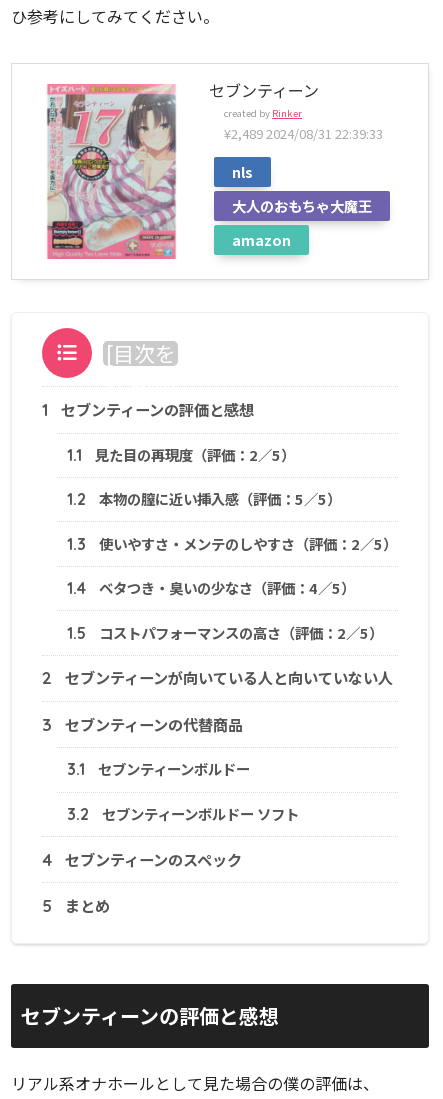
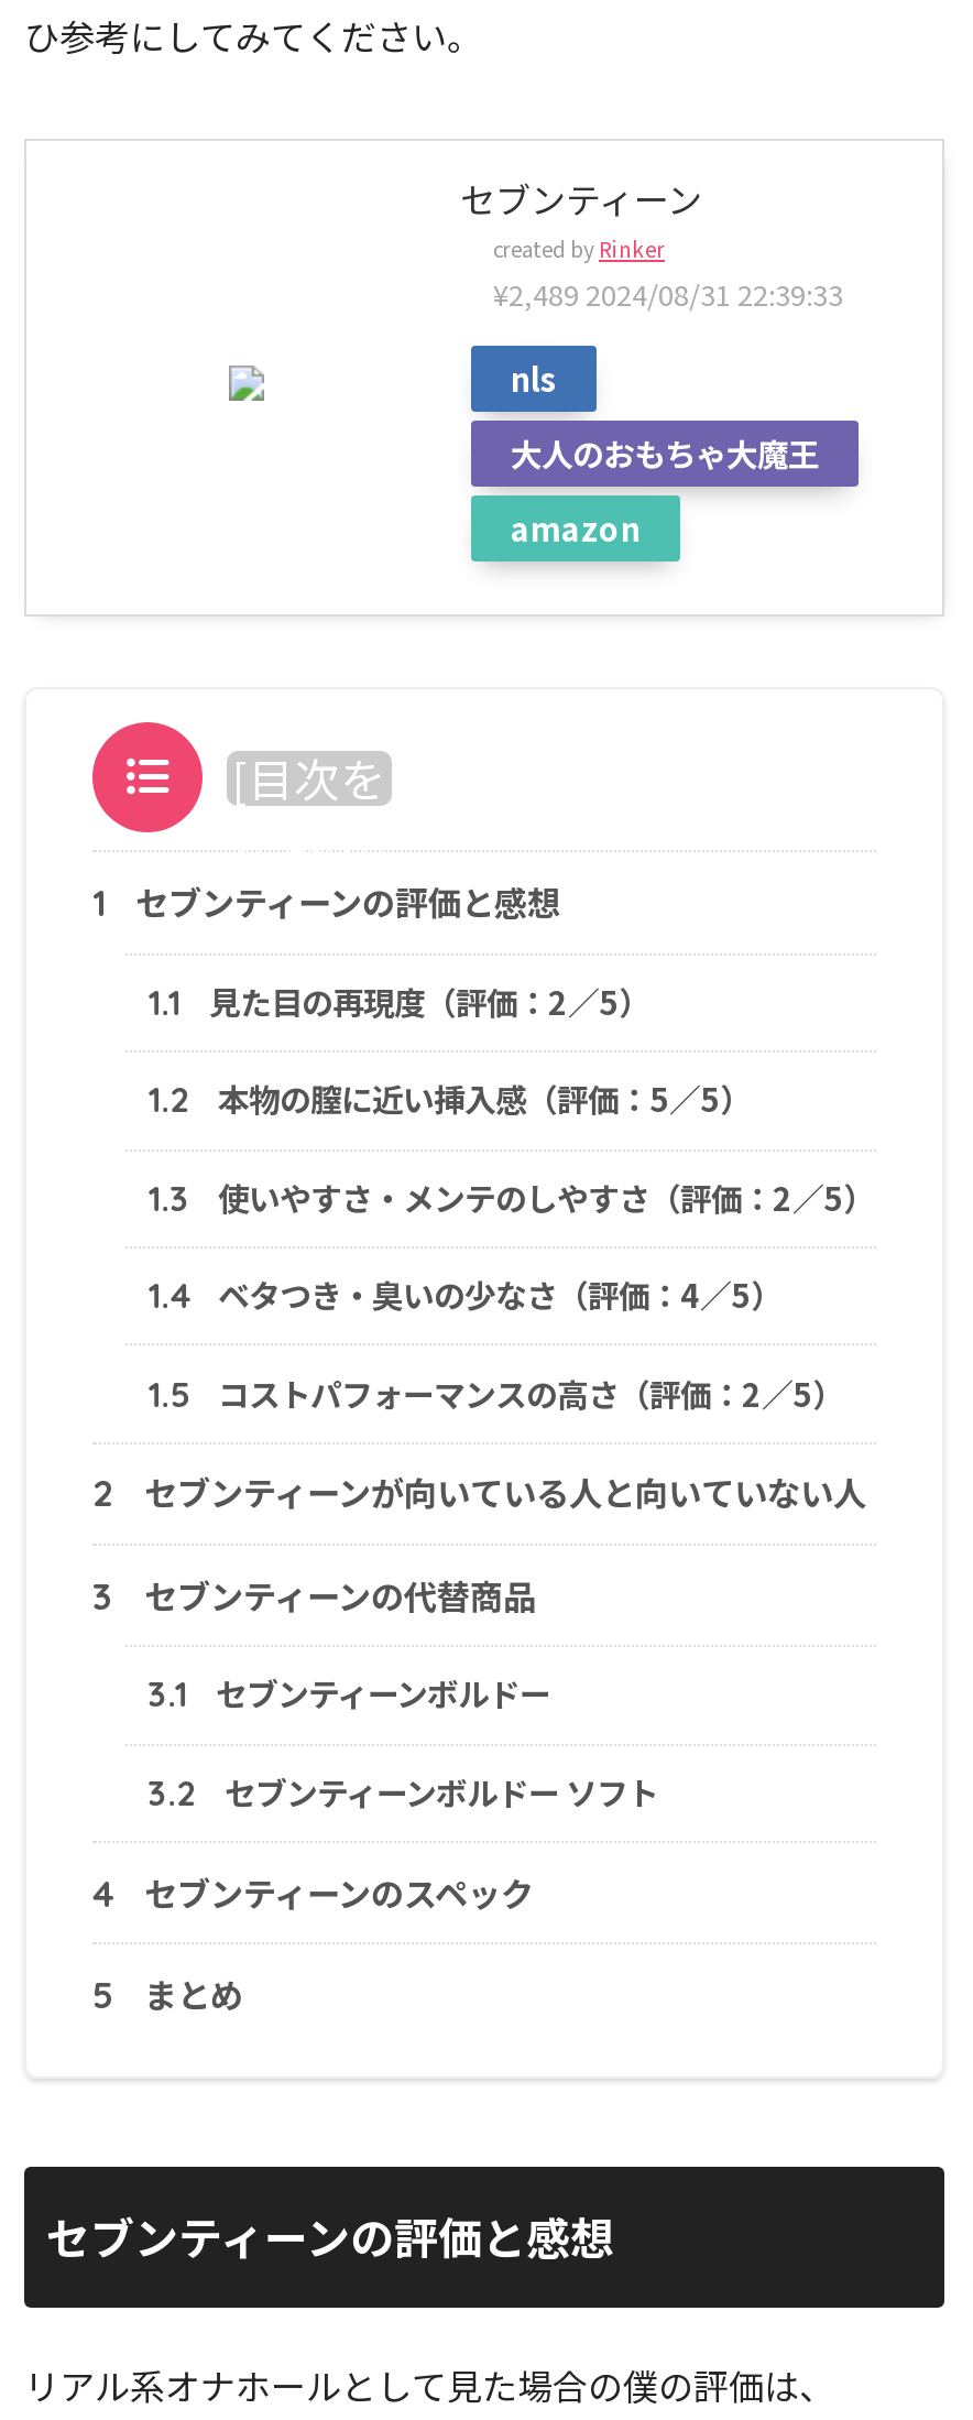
[46,83,177,260] [image] -> none

